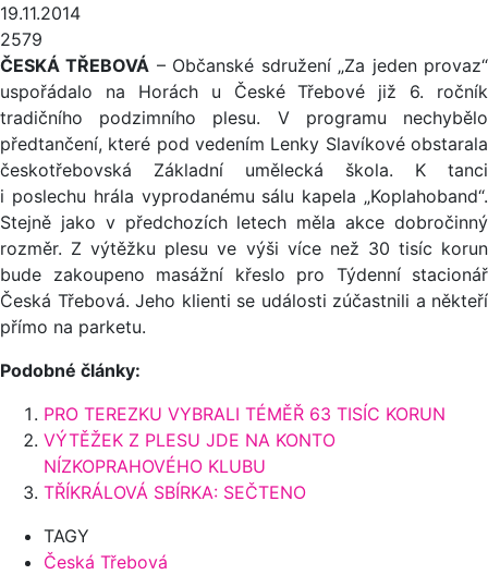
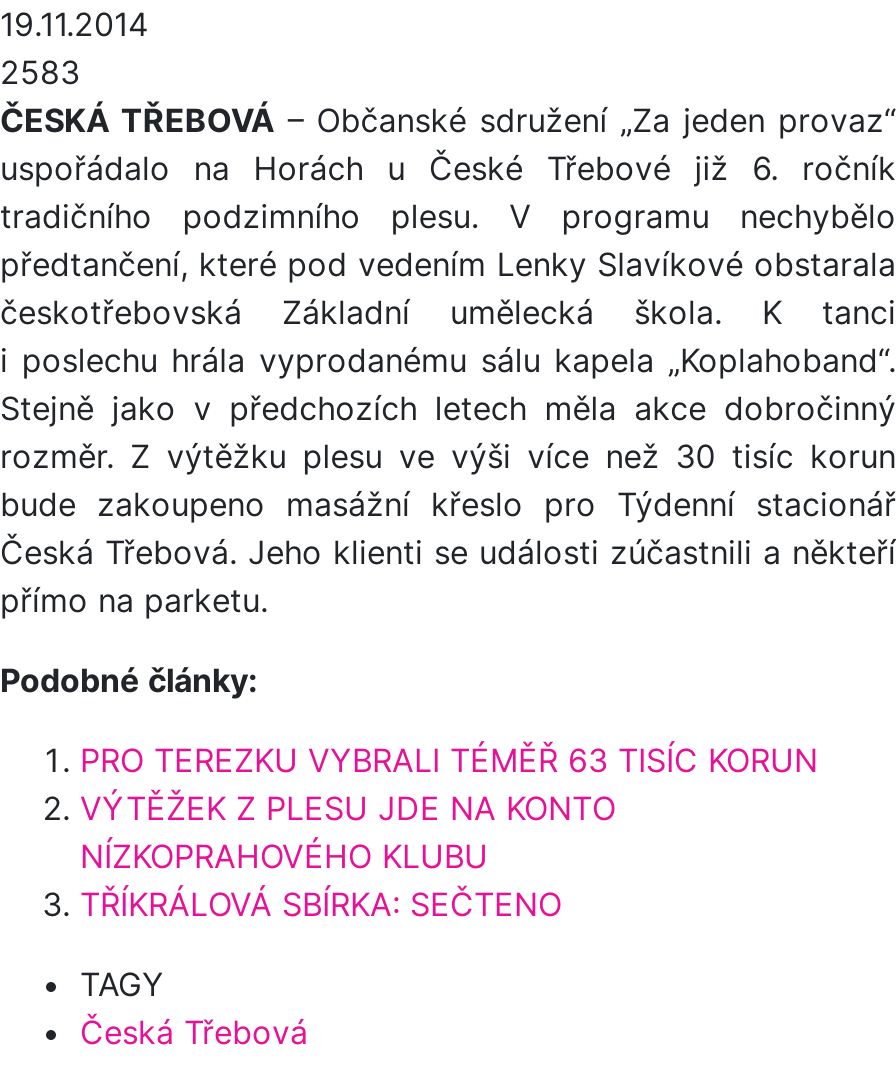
[0,28,42,50] 2579 -> [0,52,80,92] 2583

